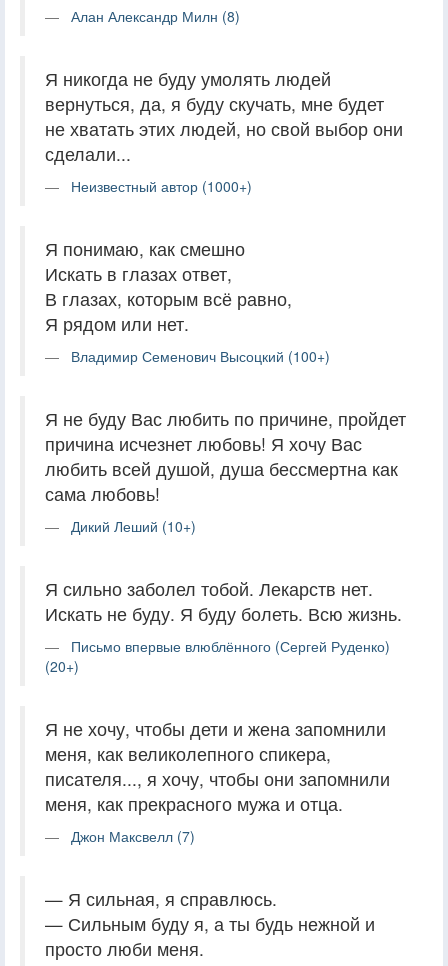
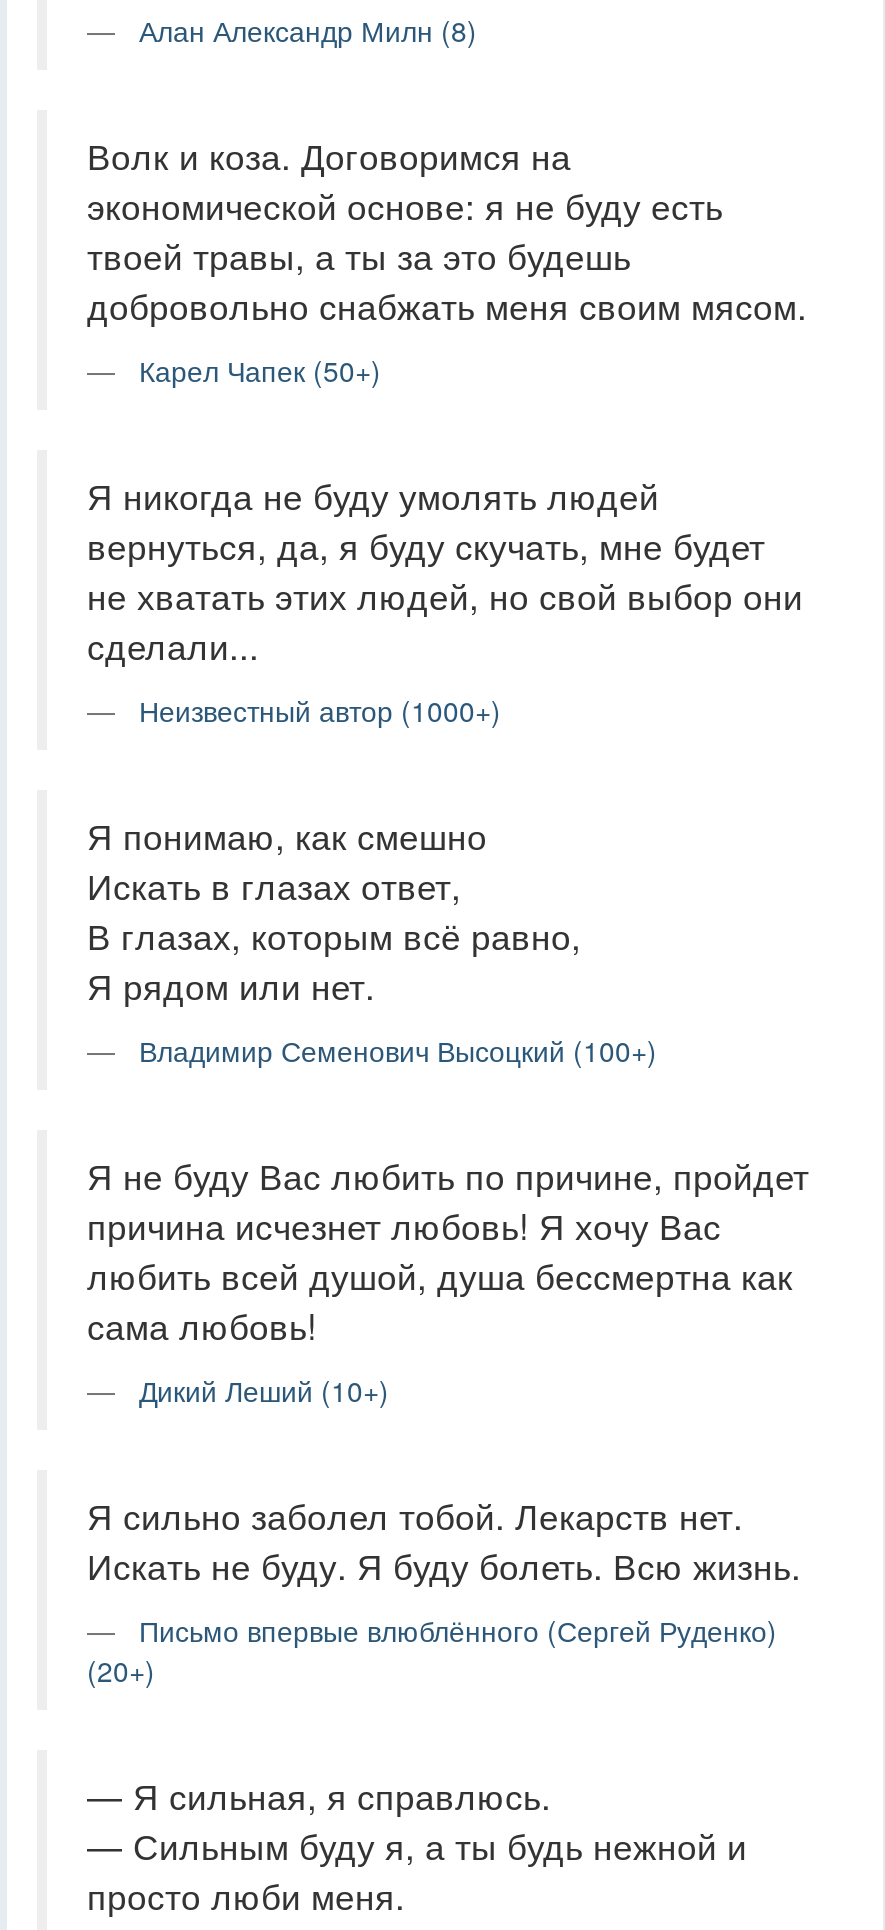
none -> [87,129,807,389] Волк и коза. Договоримся на | экономической основе: я не буду есть | твоей травы, а ты за это будешь | добровольно снабжать меня своим мясом. | Карел Чапек (50+)
moved [45,66,406,676] -> [87,469,809,1689]: Я никогда не буду умолять людей | вернуться, да, я буду скучать, мне будет | не хватать этих людей, но свой выбор они | ... | Письмо впервые влюблённого (Сергей Руденко) | (20+)
[45,716,390,846] Я не хочу, чтобы дети и жена запомнили | меня, как великолепного спикера, | писателя..., я хочу, чтобы они запомнили | меня, как прекрасного мужа и отца. | Джон Максвелл (7) -> none

